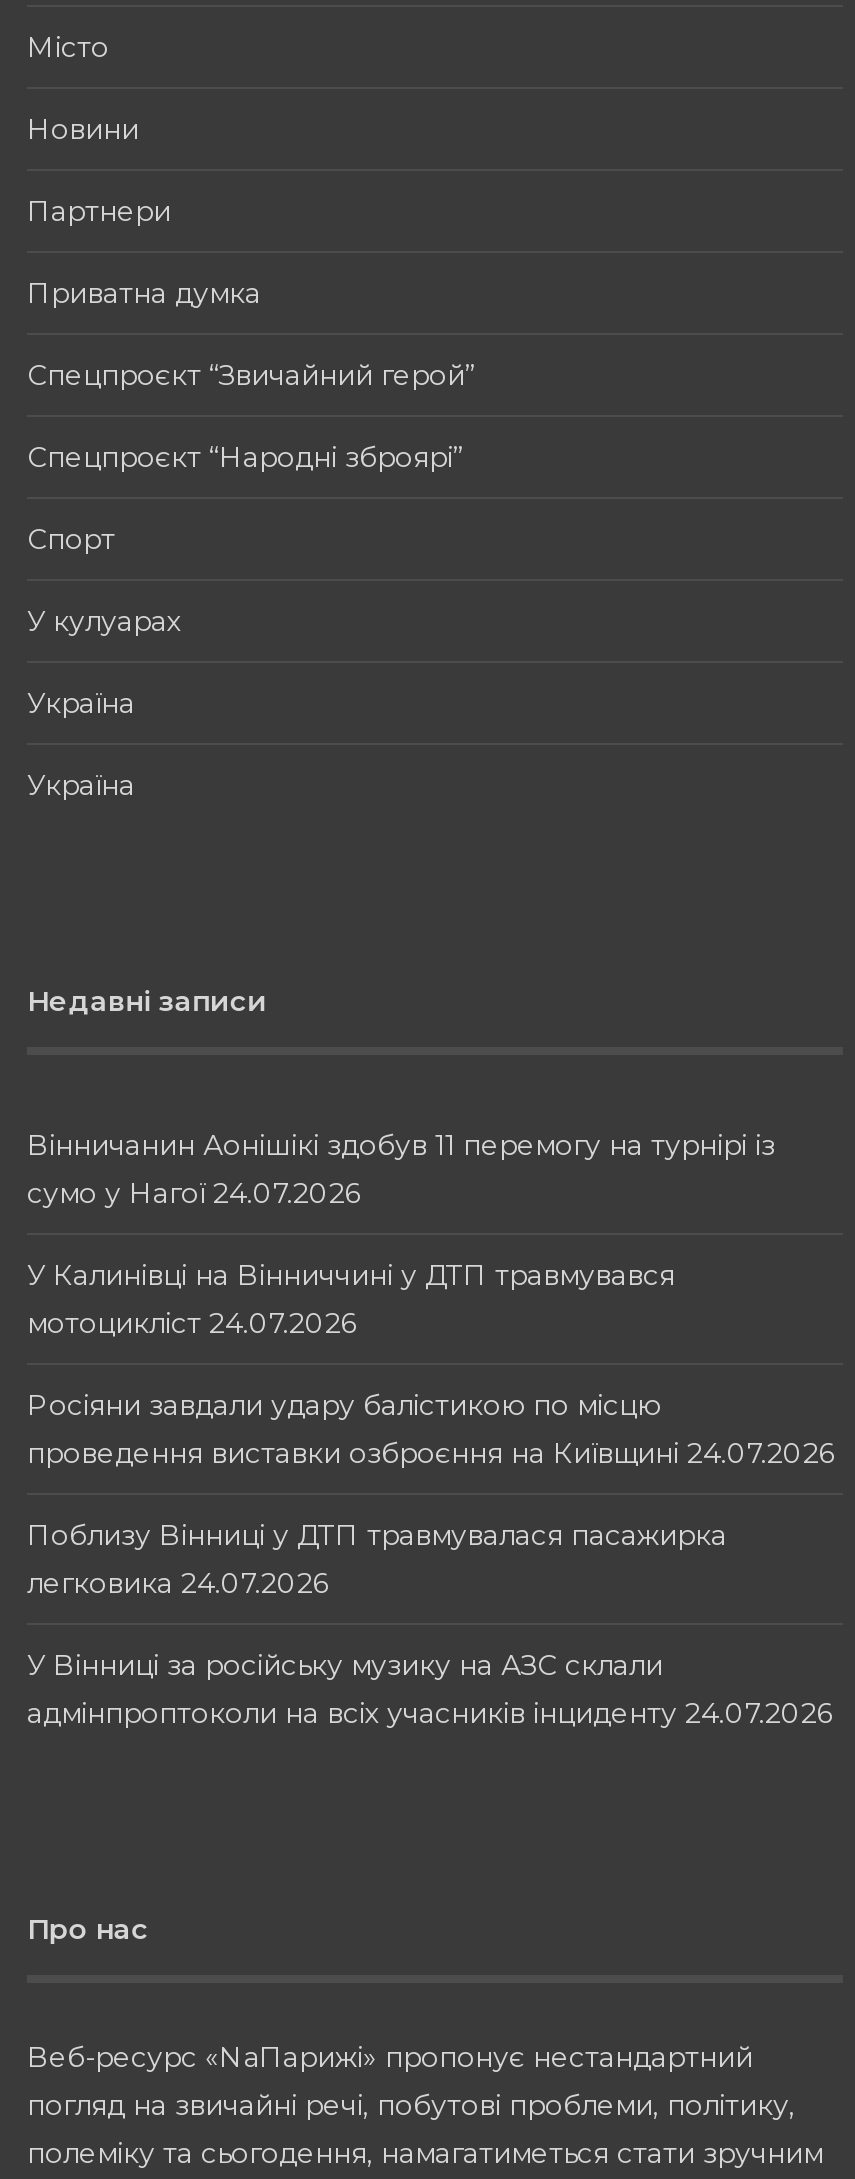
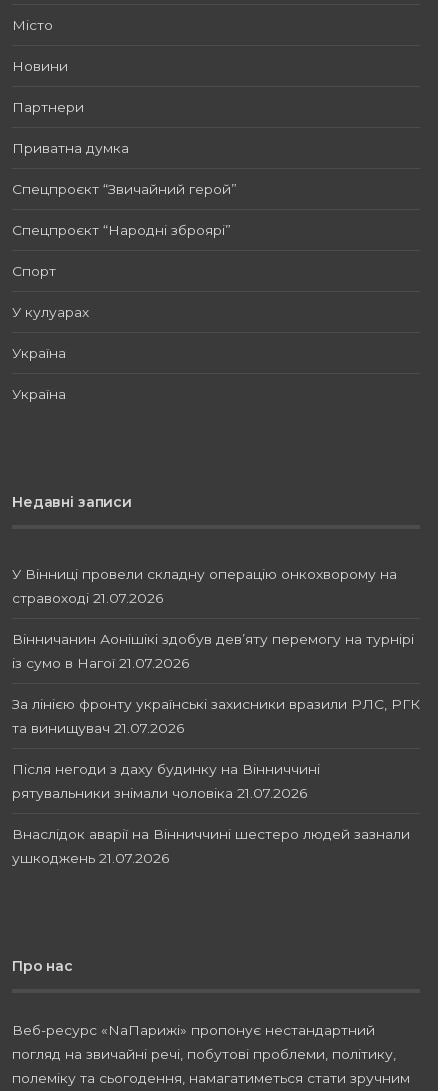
[27,1129,775,1161] Вінничанин Аонішікі здобув 11 перемогу на турнірі із -> [12,566,397,582] У Вінниці провели складну операцію онкохворому на
[27,1177,361,1209] сумо у Нагої 24.07.2026 -> [12,590,163,606] стравоході 21.07.2026
[27,1259,675,1291] У Калинівці на Вінниччині у ДТП травмувався -> [12,631,414,647] Вінничанин Аонішікі здобув дев’яту перемогу на турнірі
[27,1307,357,1339] мотоцикліст 24.07.2026 -> [12,655,189,671] із сумо в Нагої 21.07.2026
[27,1389,661,1421] Росіяни завдали удару балістикою по місцю -> [12,696,420,712] За лінією фронту українські захисники вразили РЛС, РГК
[27,1437,835,1469] проведення виставки озброєння на Київщині 24.07.2026 -> [12,720,184,736] та винищувач 21.07.2026
[27,1519,727,1551] Поблизу Вінниці у ДТП травмувалася пасажирка -> [12,761,320,777] Після негоди з даху будинку на Вінниччині
[27,1567,329,1599] легковика 24.07.2026 -> [12,785,307,801] рятувальники знімали чоловіка 21.07.2026
[27,1649,663,1681] У Вінниці за російську музику на АЗС склали -> [12,826,410,842] Внаслідок аварії на Вінниччині шестеро людей зазнали
[27,1697,833,1729] адмінпроптоколи на всіх учасників інциденту 24.07.2026 -> [12,850,169,866] ушкоджень 21.07.2026

